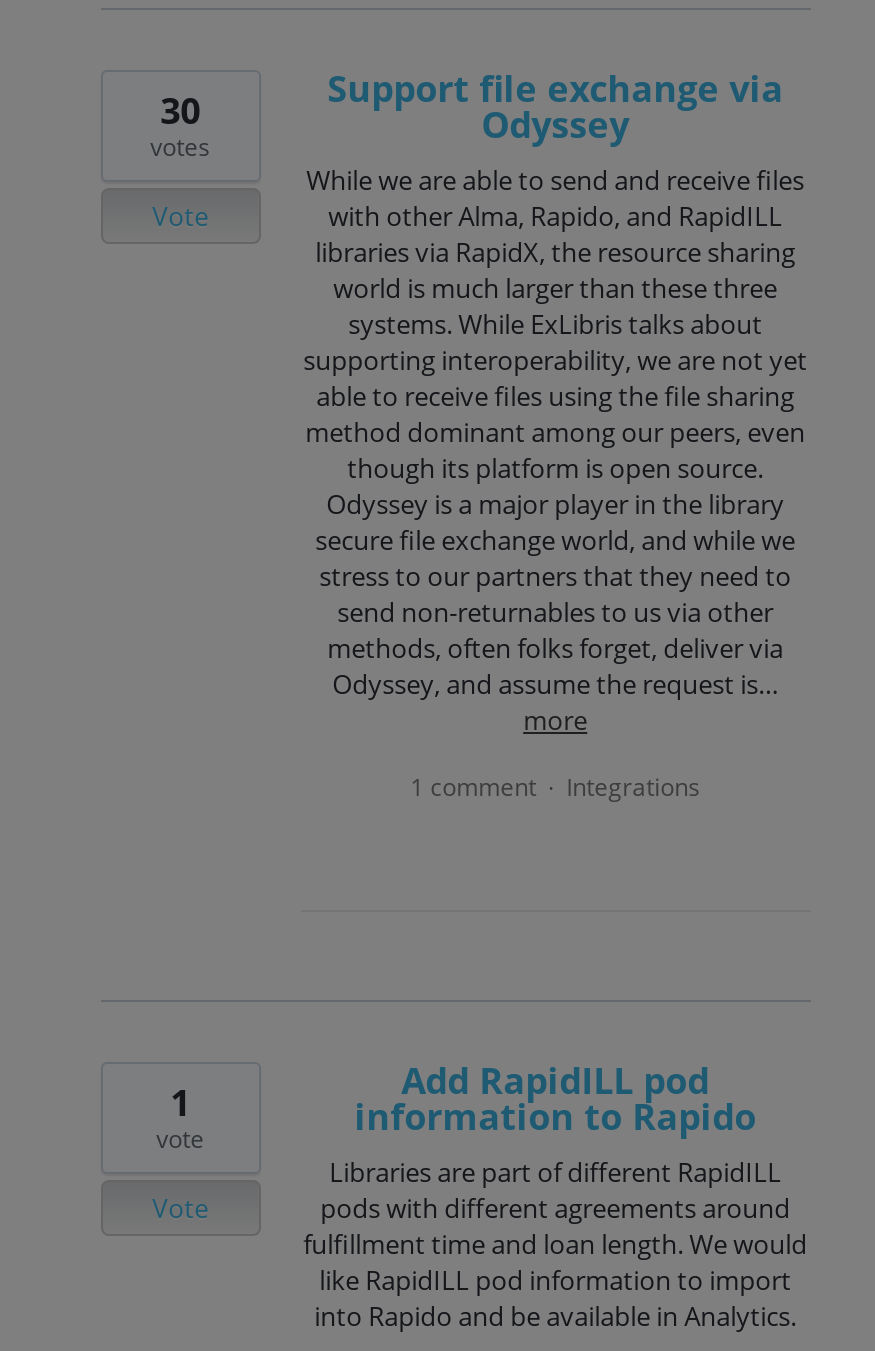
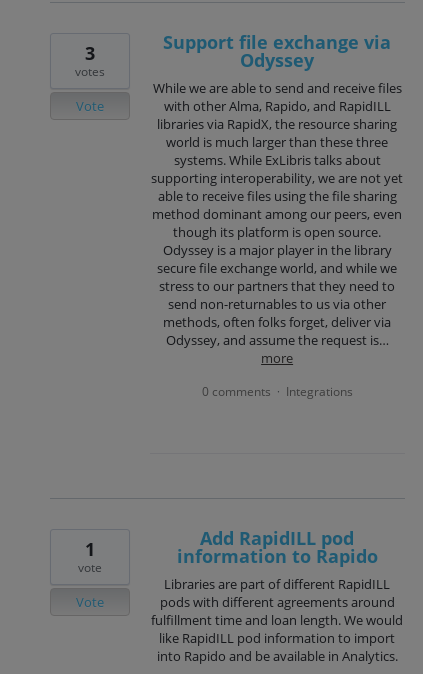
[160,86,200,134] 30 -> [85,41,95,65] 3
[410,770,700,804] 1 comment · Integrations -> [202,383,353,400] 0 comments · Integrations

